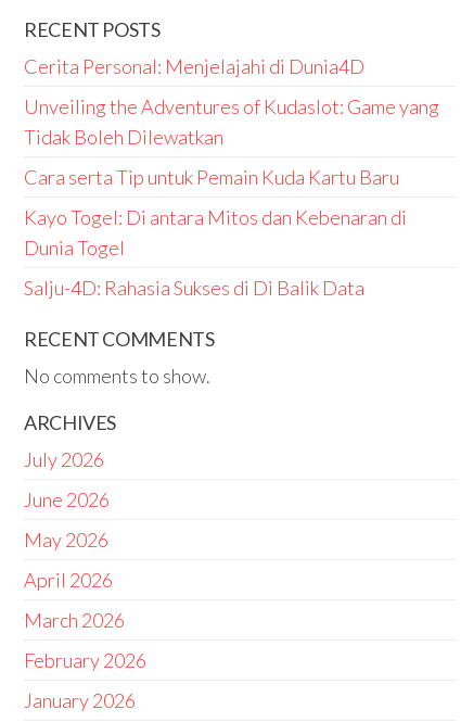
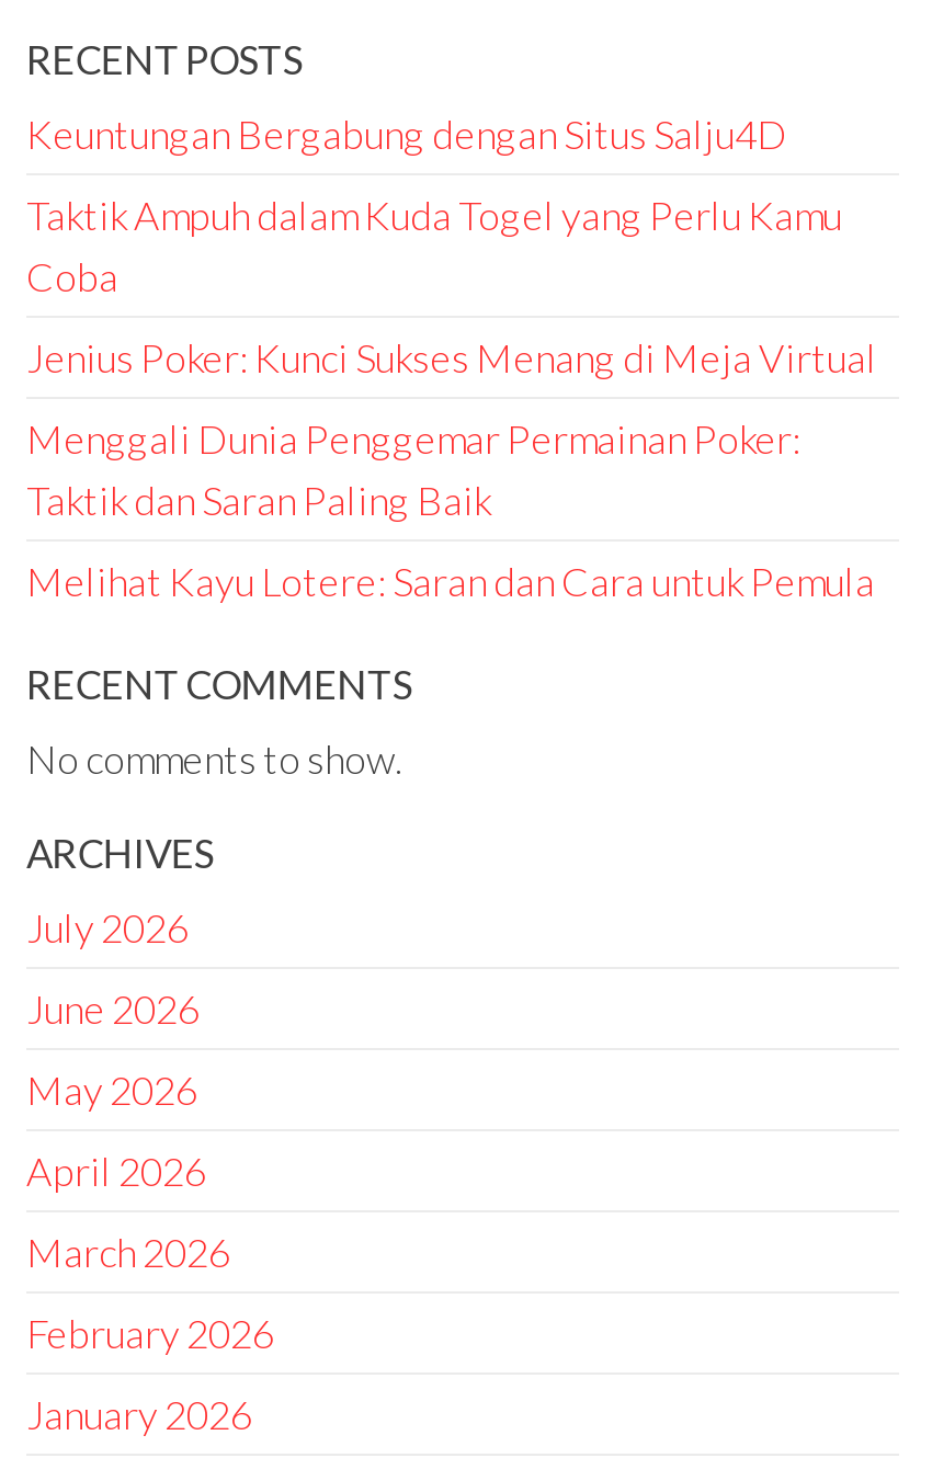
[24,54,364,78] Cerita Personal: Menjelajahi di Dunia4D -> [26,110,787,158] Keuntungan Bergabung dengan Situs Salju4D
[24,94,439,149] Unveiling the Adventures of Kudaslot: Game yang | Tidak Boleh Dilewatkan -> [26,191,842,300] Taktik Ampuh dalam Kuda Togel yang Perlu Kamu | Coba
[24,165,399,189] Cara serta Tip untuk Pemain Kuda Kartu Baru -> [26,333,877,381] Jenius Poker: Kunci Sukses Menang di Meja Virtual
[24,205,407,259] Kayo Togel: Di antara Mitos dan Kebenaran di | Dunia Togel -> [26,414,800,524] Menggali Dunia Penggemar Permainan Poker: | Taktik dan Saran Paling Baik
[24,276,364,300] Salju-4D: Rahasia Sukses di Di Balik Data -> [26,557,875,605] Melihat Kayu Lotere: Saran dan Cara untuk Pemula

